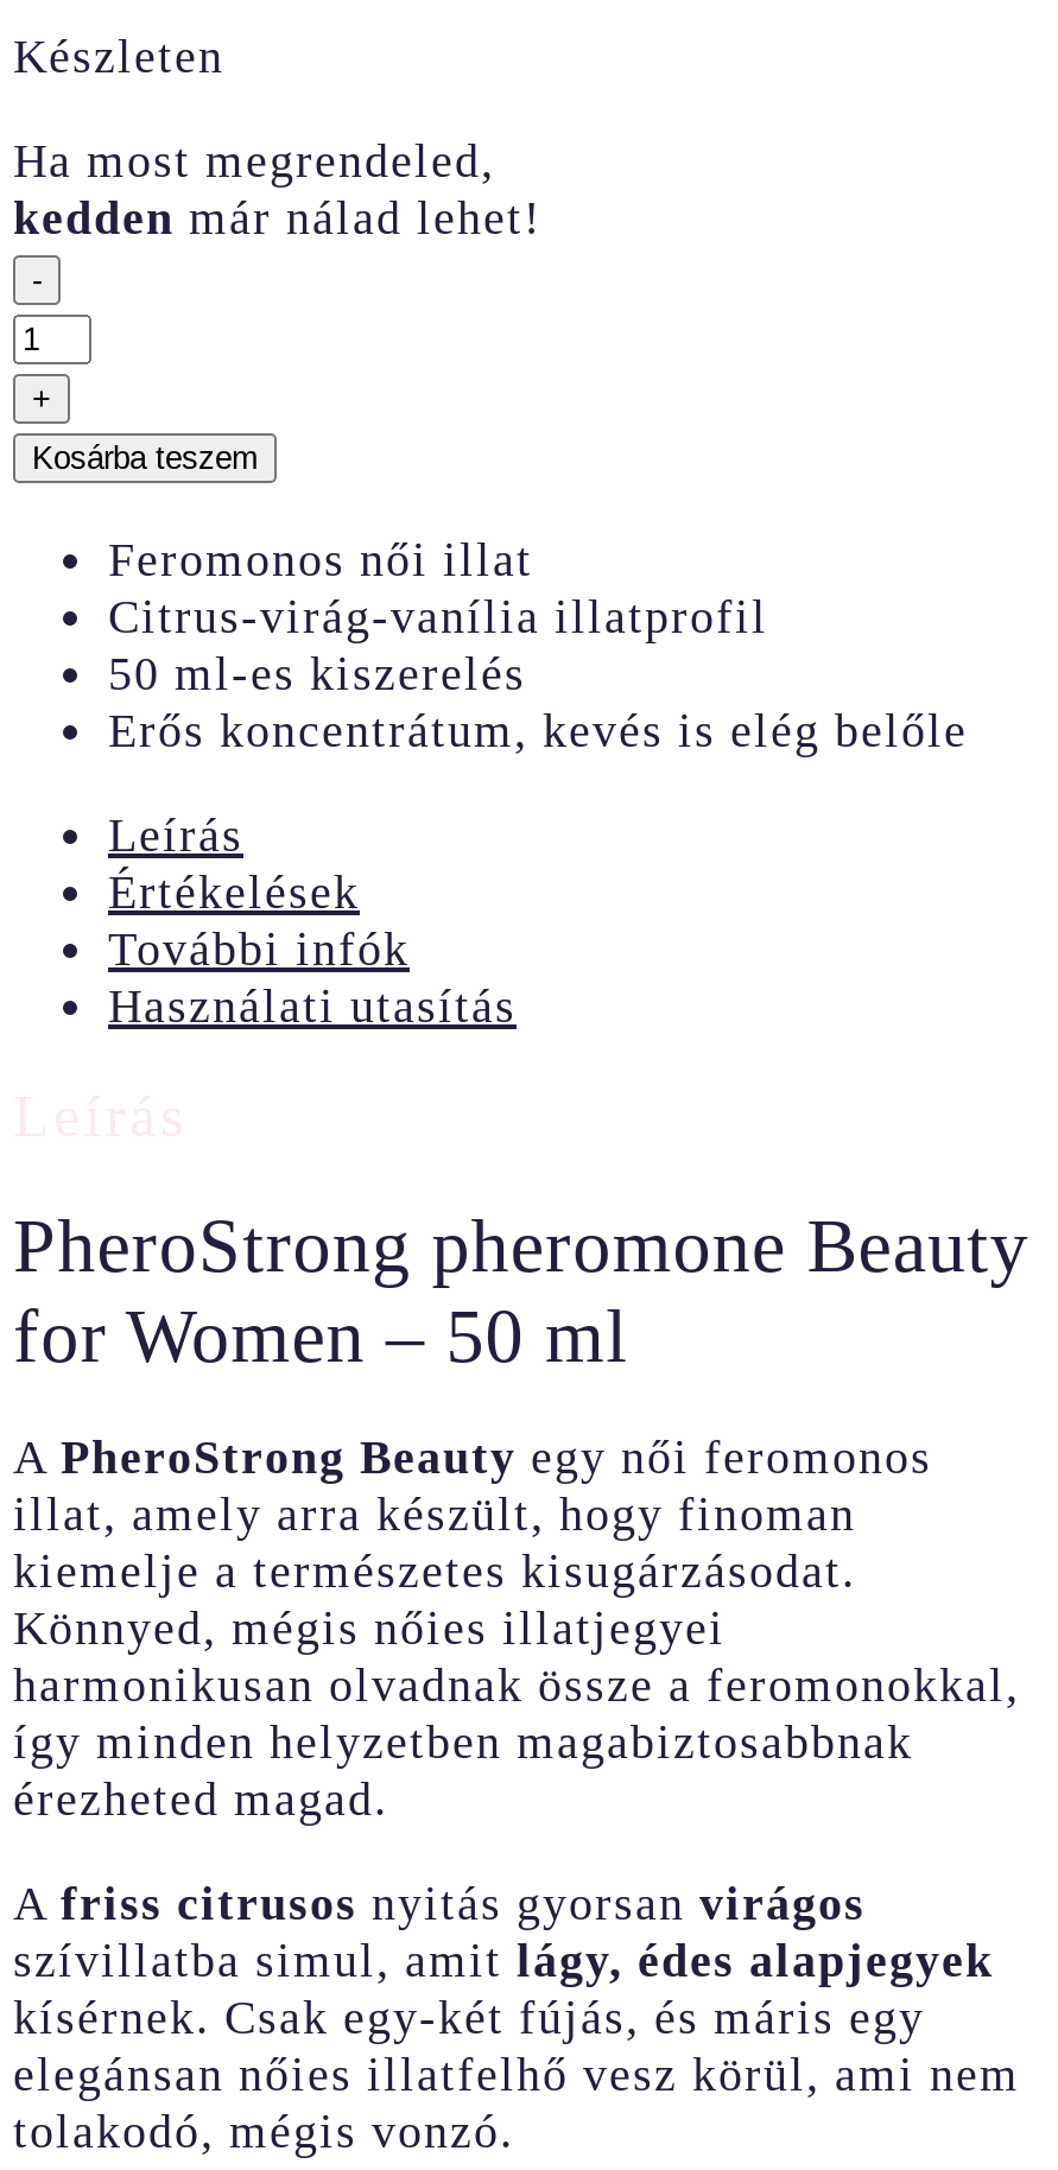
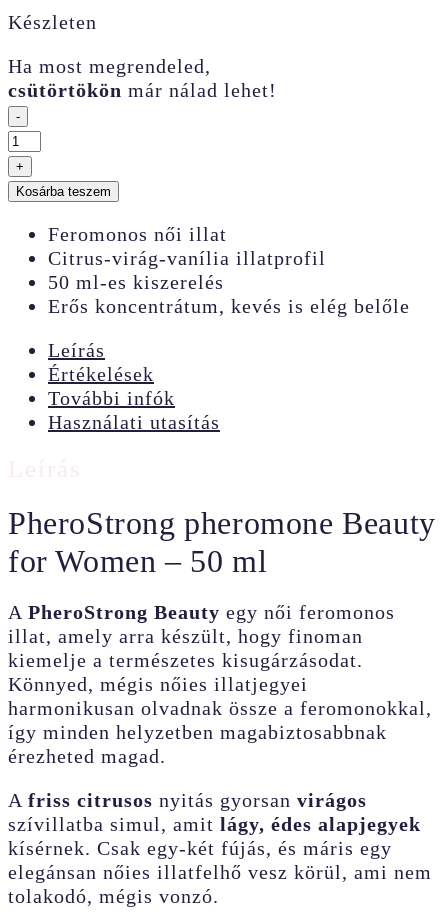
[13,191,543,243] kedden már nálad lehet! -> [8,79,277,101] csütörtökön már nálad lehet!

